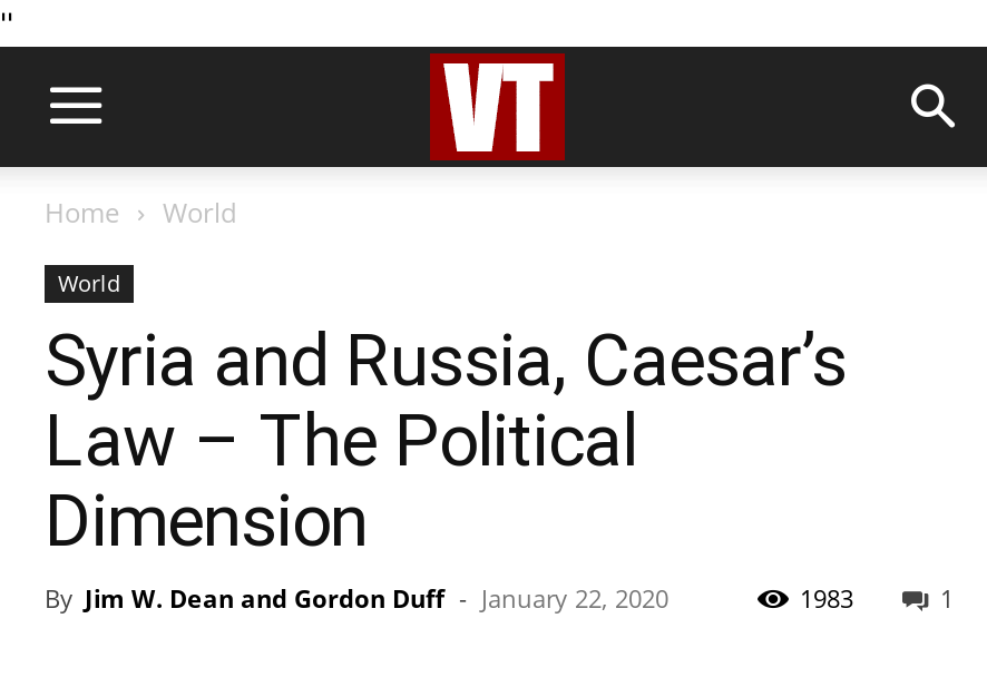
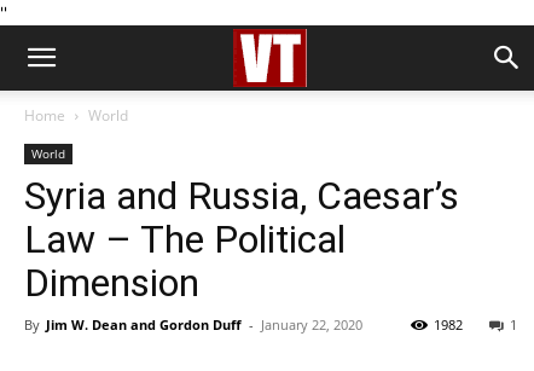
[800,581,853,615] 1983 -> [434,315,463,334] 1982

